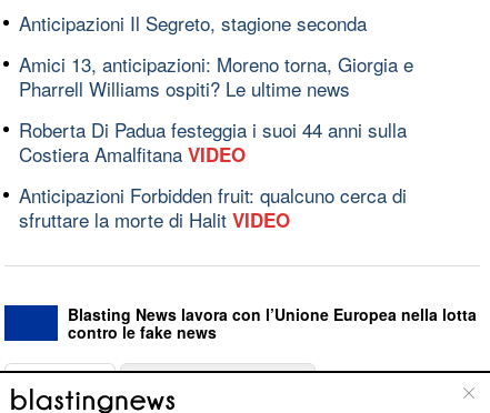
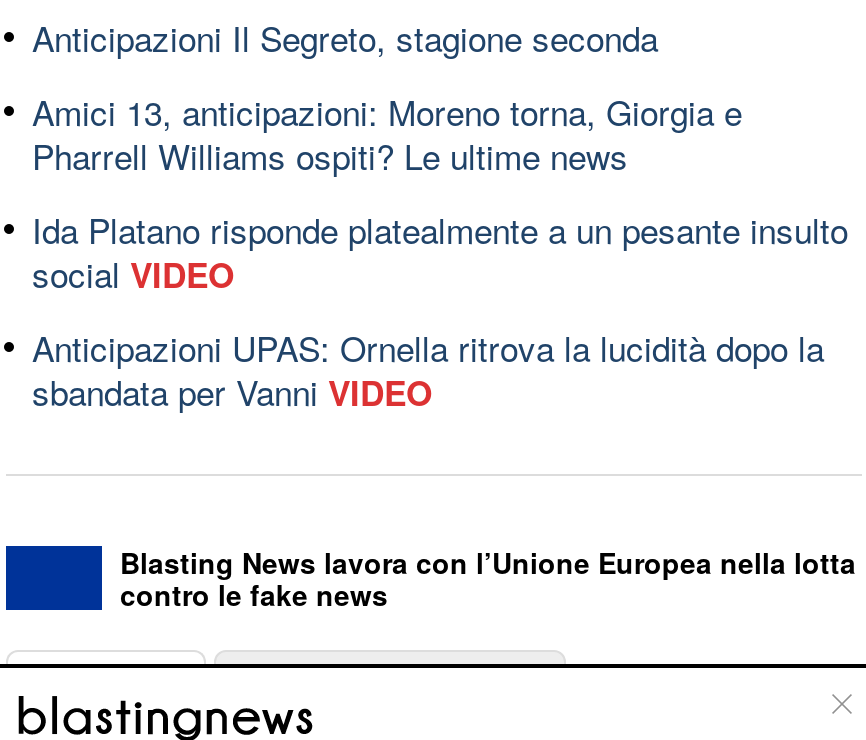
[19,115,407,167] Roberta Di Padua festeggia i suoi 44 anni sulla | Costiera Amalfitana VIDEO -> [32,203,848,297] Ida Platano risponde platealmente a un pesante insulto | social VIDEO
[19,180,407,233] Anticipazioni Forbidden fruit: qualcuno cerca di | sfruttare la morte di Halit VIDEO -> [32,321,824,415] Anticipazioni UPAS: Ornella ritrova la lucidità dopo la | sbandata per Vanni VIDEO

